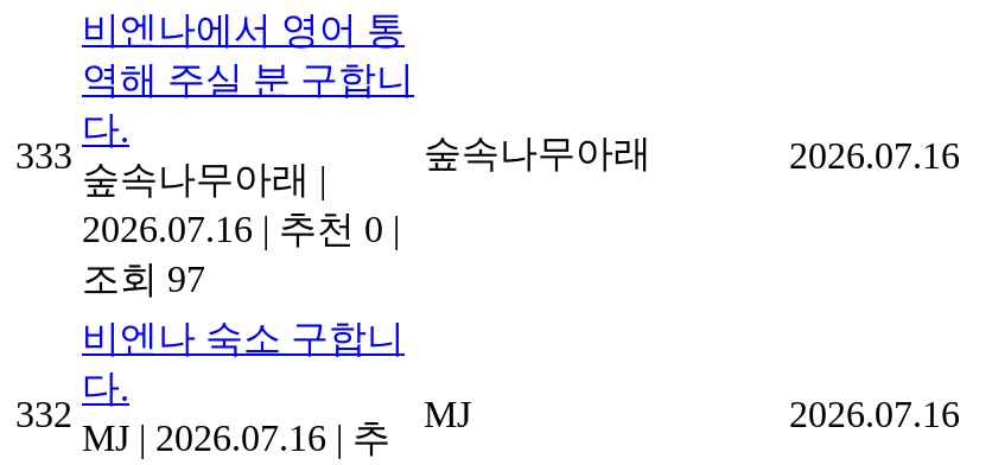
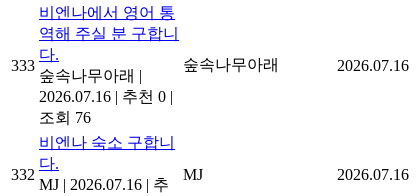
[82,260,205,300] 조회 97 -> [39,109,91,126] 조회 76

